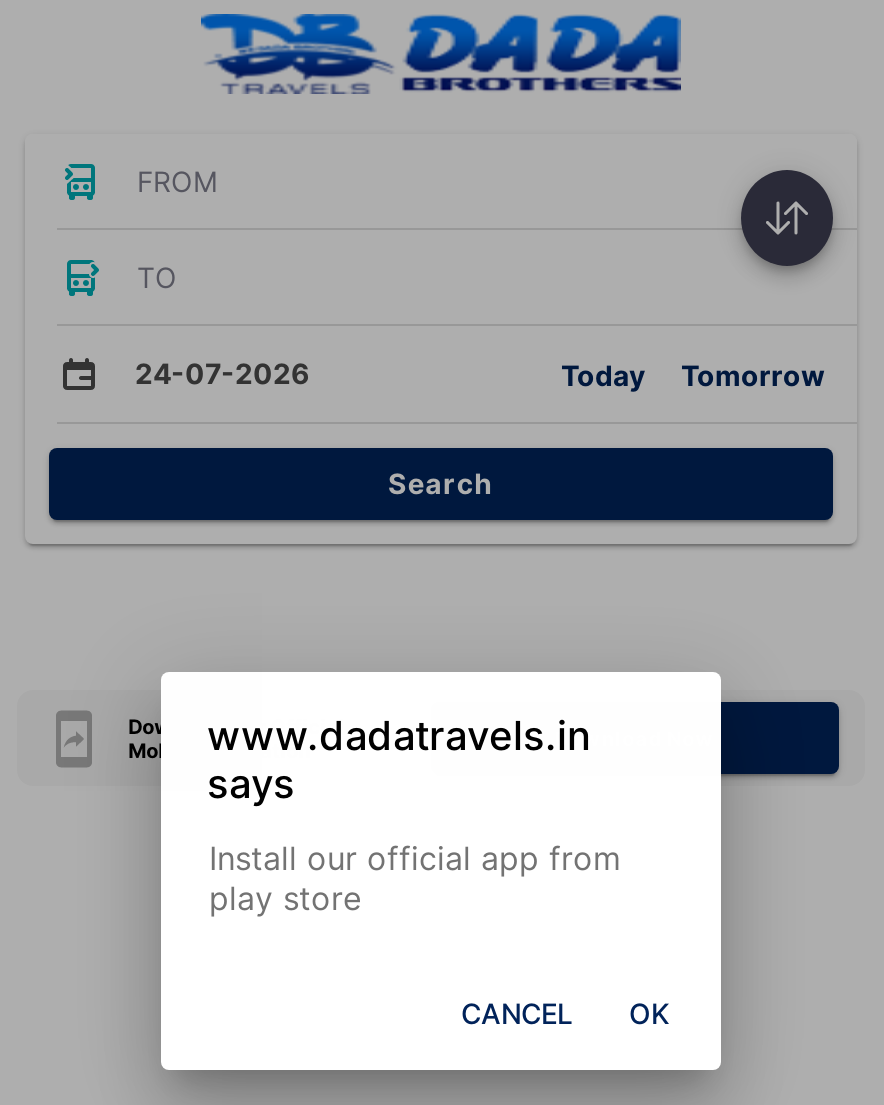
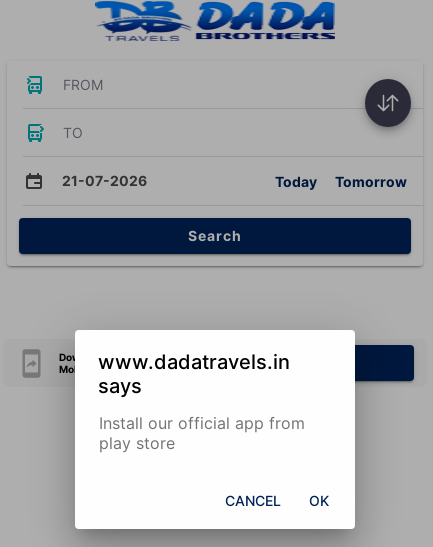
[135,356,309,390] 24-07-2026 -> [62,172,147,189] 21-07-2026

